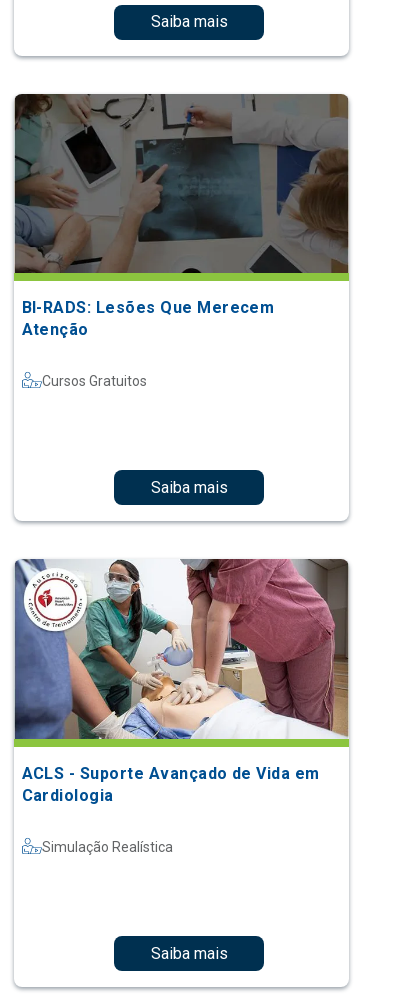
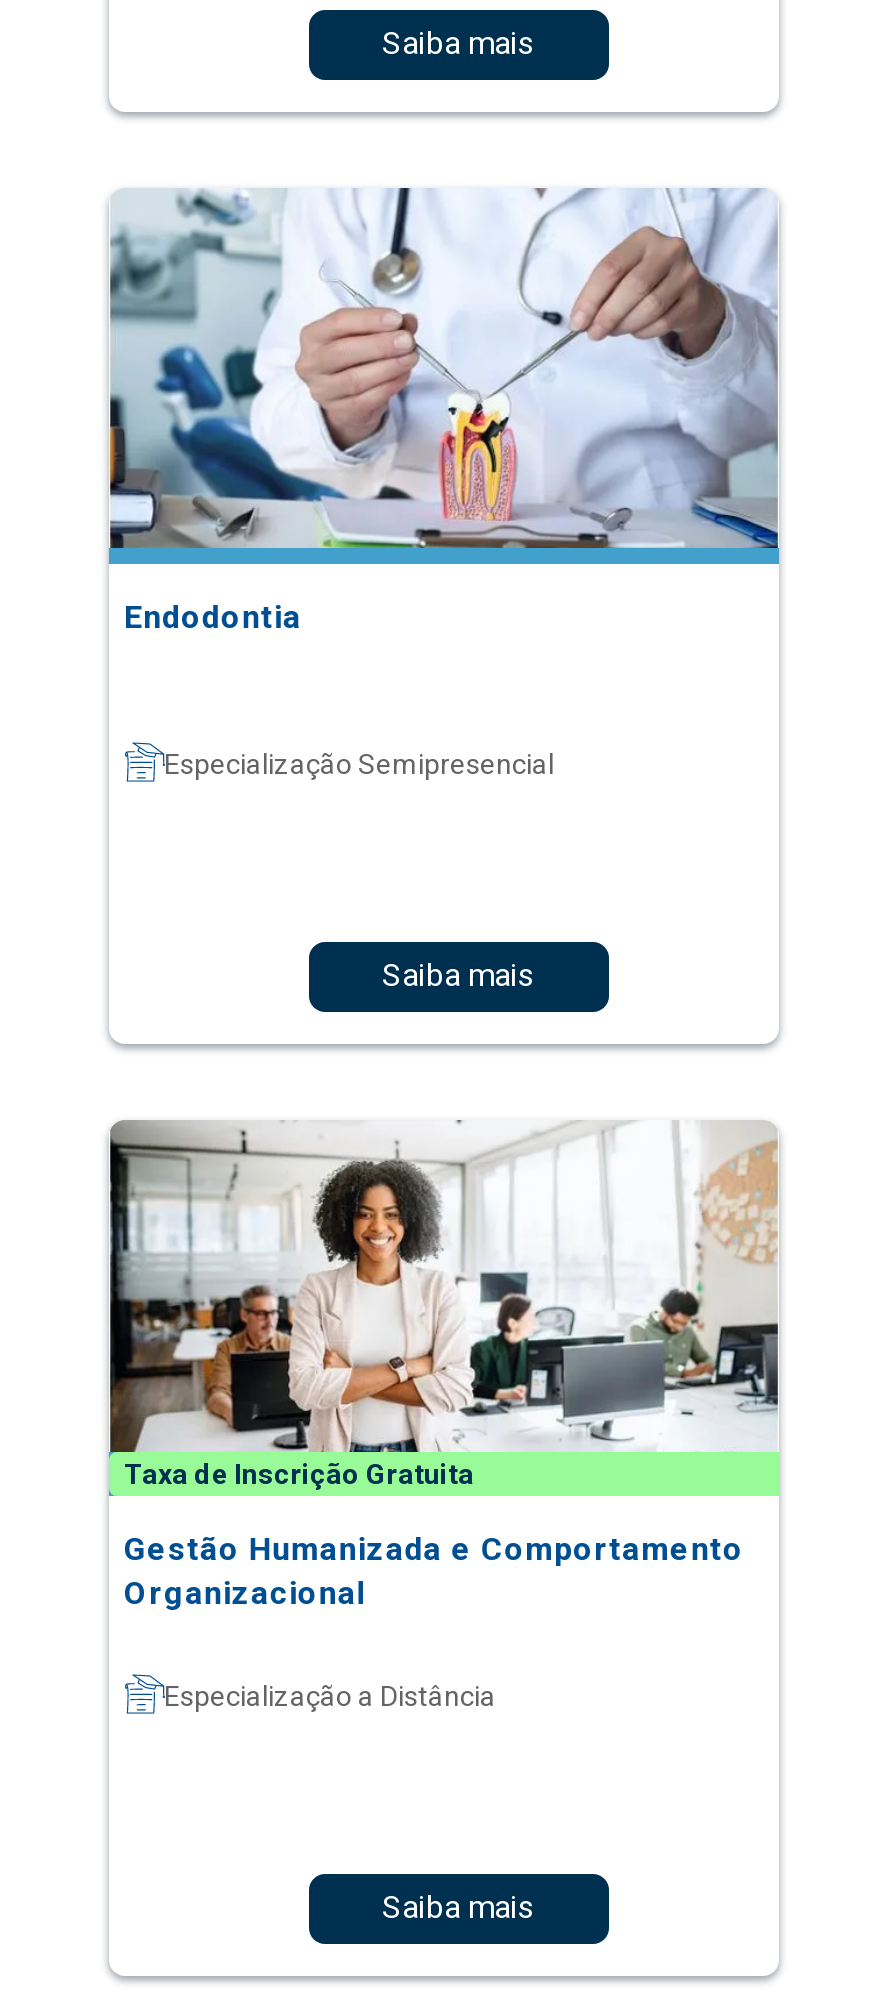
[13,93,350,339] [image] | BI-RADS: Lesões Que Merecem | Atenção -> [107,188,781,635] [image] | Endodontia
[41,373,146,389] Cursos Gratuitos -> [164,747,554,779] Especialização Semipresencial
[14,558,349,855] [image] | ACLS - Suporte Avançado de Vida em | Cardiologia | Simulação Realística -> [109,1118,779,1711] [image] | Taxa de Inscrição Gratuita | Gestão Humanizada e Comportamento | Organizacional | Especialização a Distância

